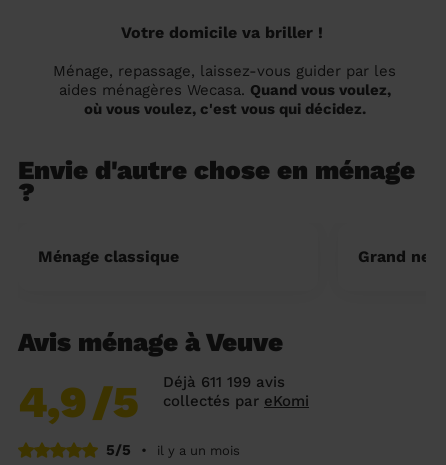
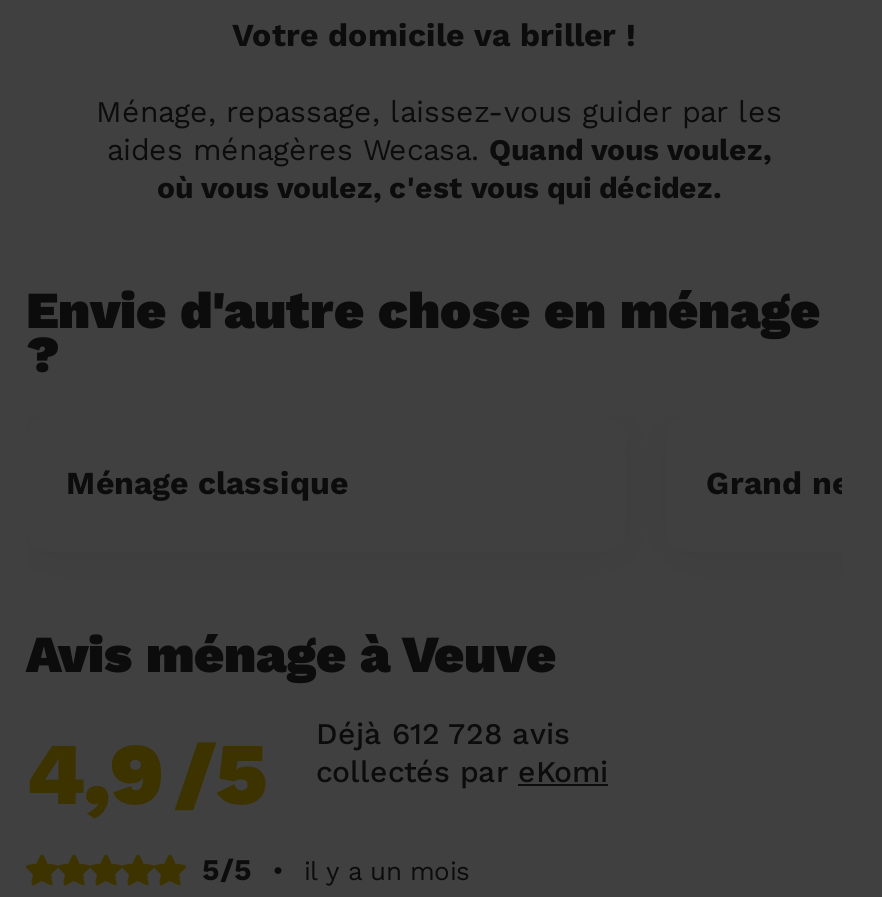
[163,373,285,391] Déjà 611 199 avis -> [316,715,570,751] Déjà 612 728 avis

